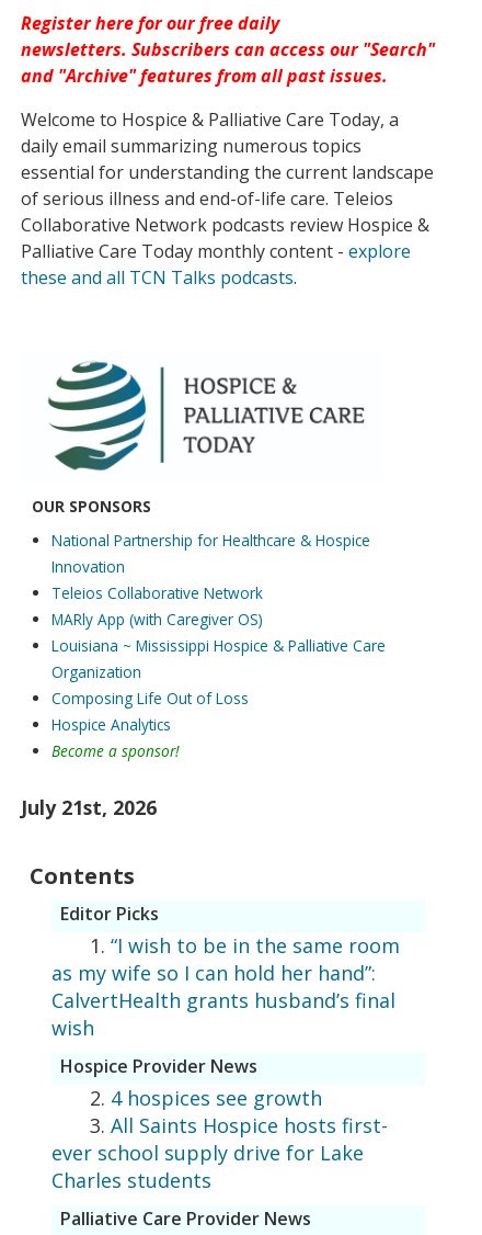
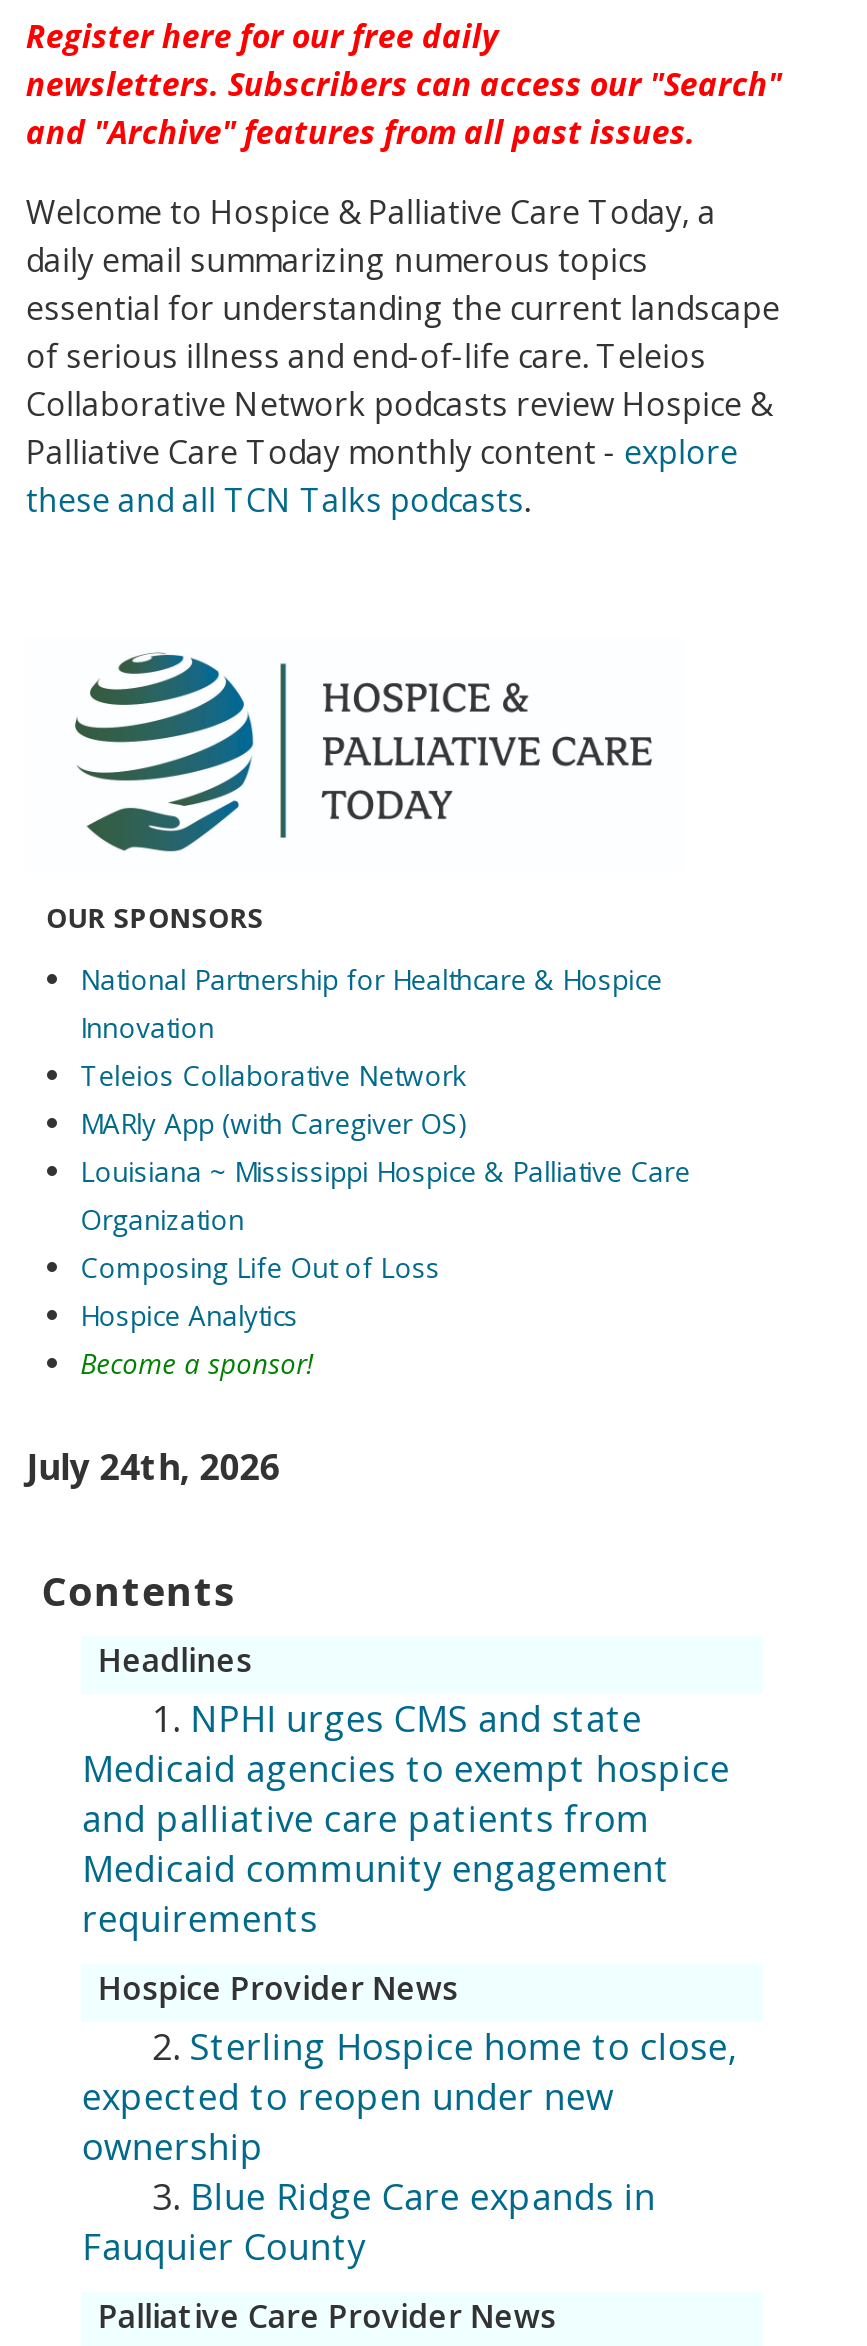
[21,794,157,820] July 21st, 2026 -> [26,1442,280,1490] July 24th, 2026
[52,901,400,1041] Editor Picks | 1. “I wish to be in the same room | as my wife so I can hold her hand”: | CalvertHealth grants husband’s final | wish -> [82,1638,730,1942] Headlines | 1. NPHI urges CMS and state | Medicaid agencies to exempt hospice | and palliative care patients from | Medicaid community engagement | requirements
[52,1085,388,1193] 2. 4 hospices see growth | 3. All Saints Hospice hosts first- | ever school supply drive for Lake | Charles students -> [82,2022,738,2270] 2. Sterling Hospice home to close, | expected to reopen under new | ownership | 3. Blue Ridge Care expands in | Fauquier County

